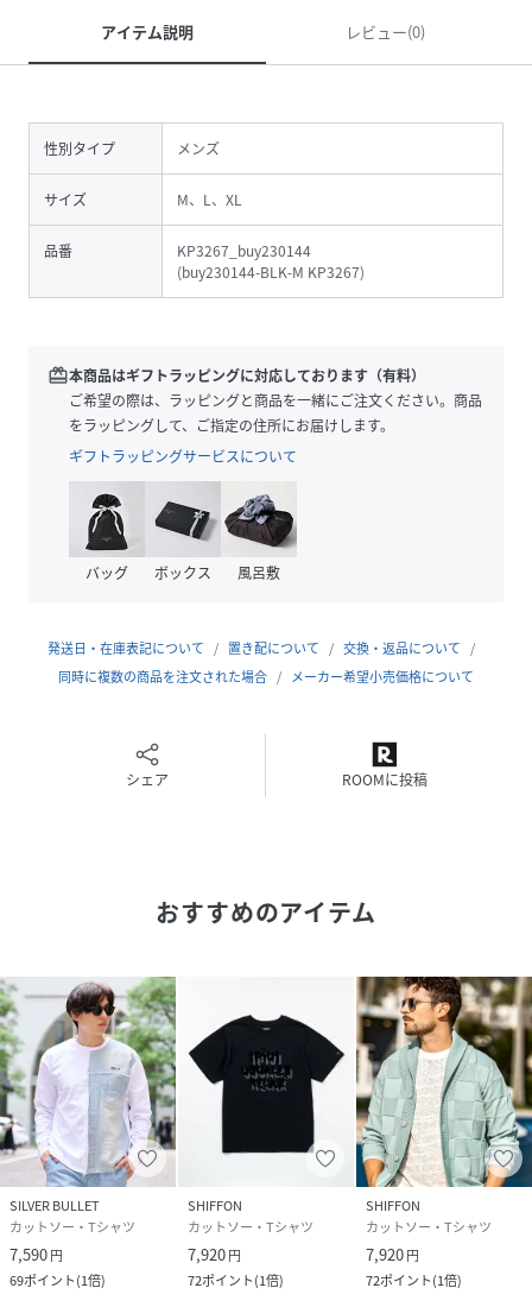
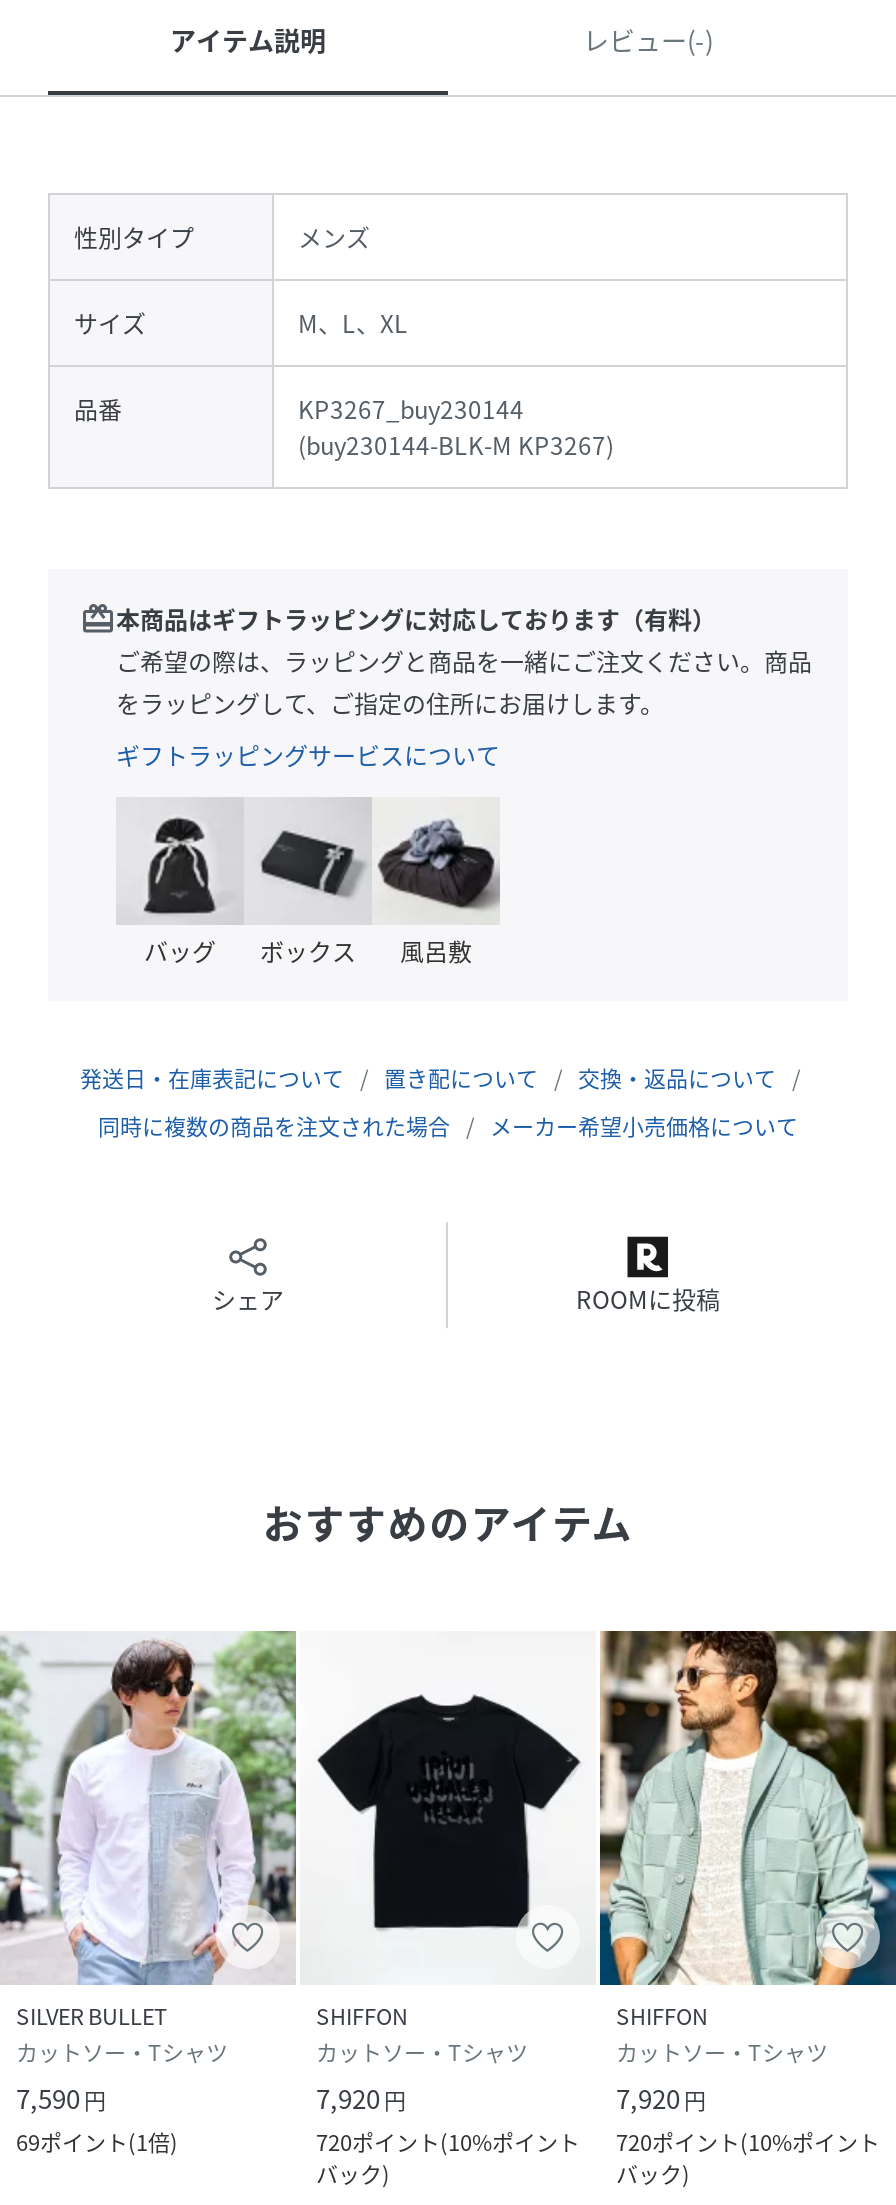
[345,20,425,43] レビュー(0) -> [583,21,713,59] レビュー(-)
[188,1271,284,1291] 72ポイント(1倍) -> [316,2126,580,2192] 720ポイント(10%ポイント | バック)
[366,1271,462,1291] 72ポイント(1倍) -> [616,2126,880,2192] 720ポイント(10%ポイント | バック)

